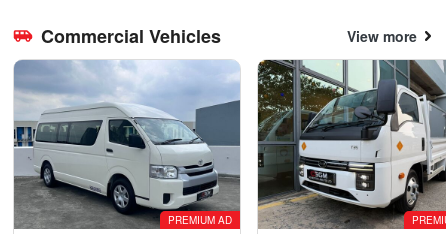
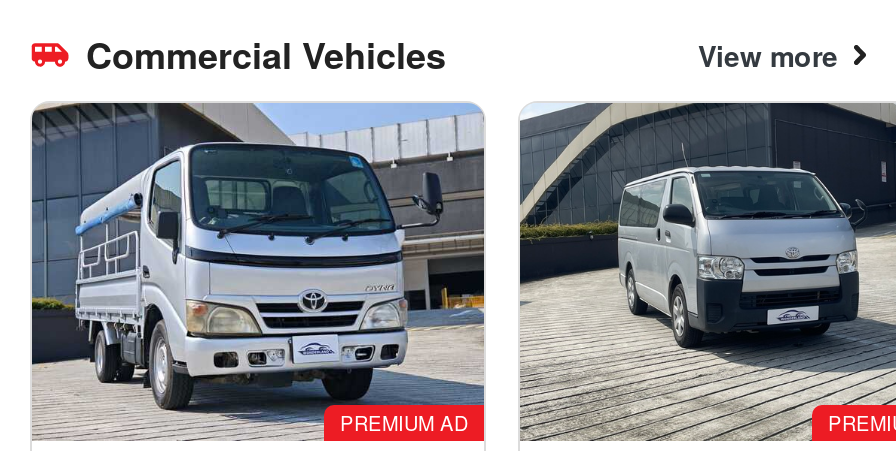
[13,59,241,229] [image] -> [32,101,486,439] [image]
[257,59,443,229] [image] -> [518,101,890,441] [image]

